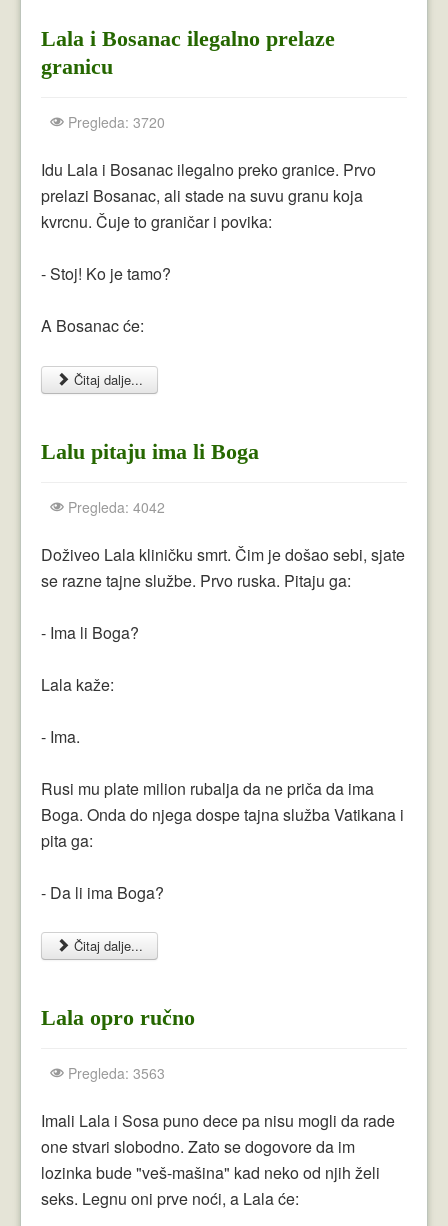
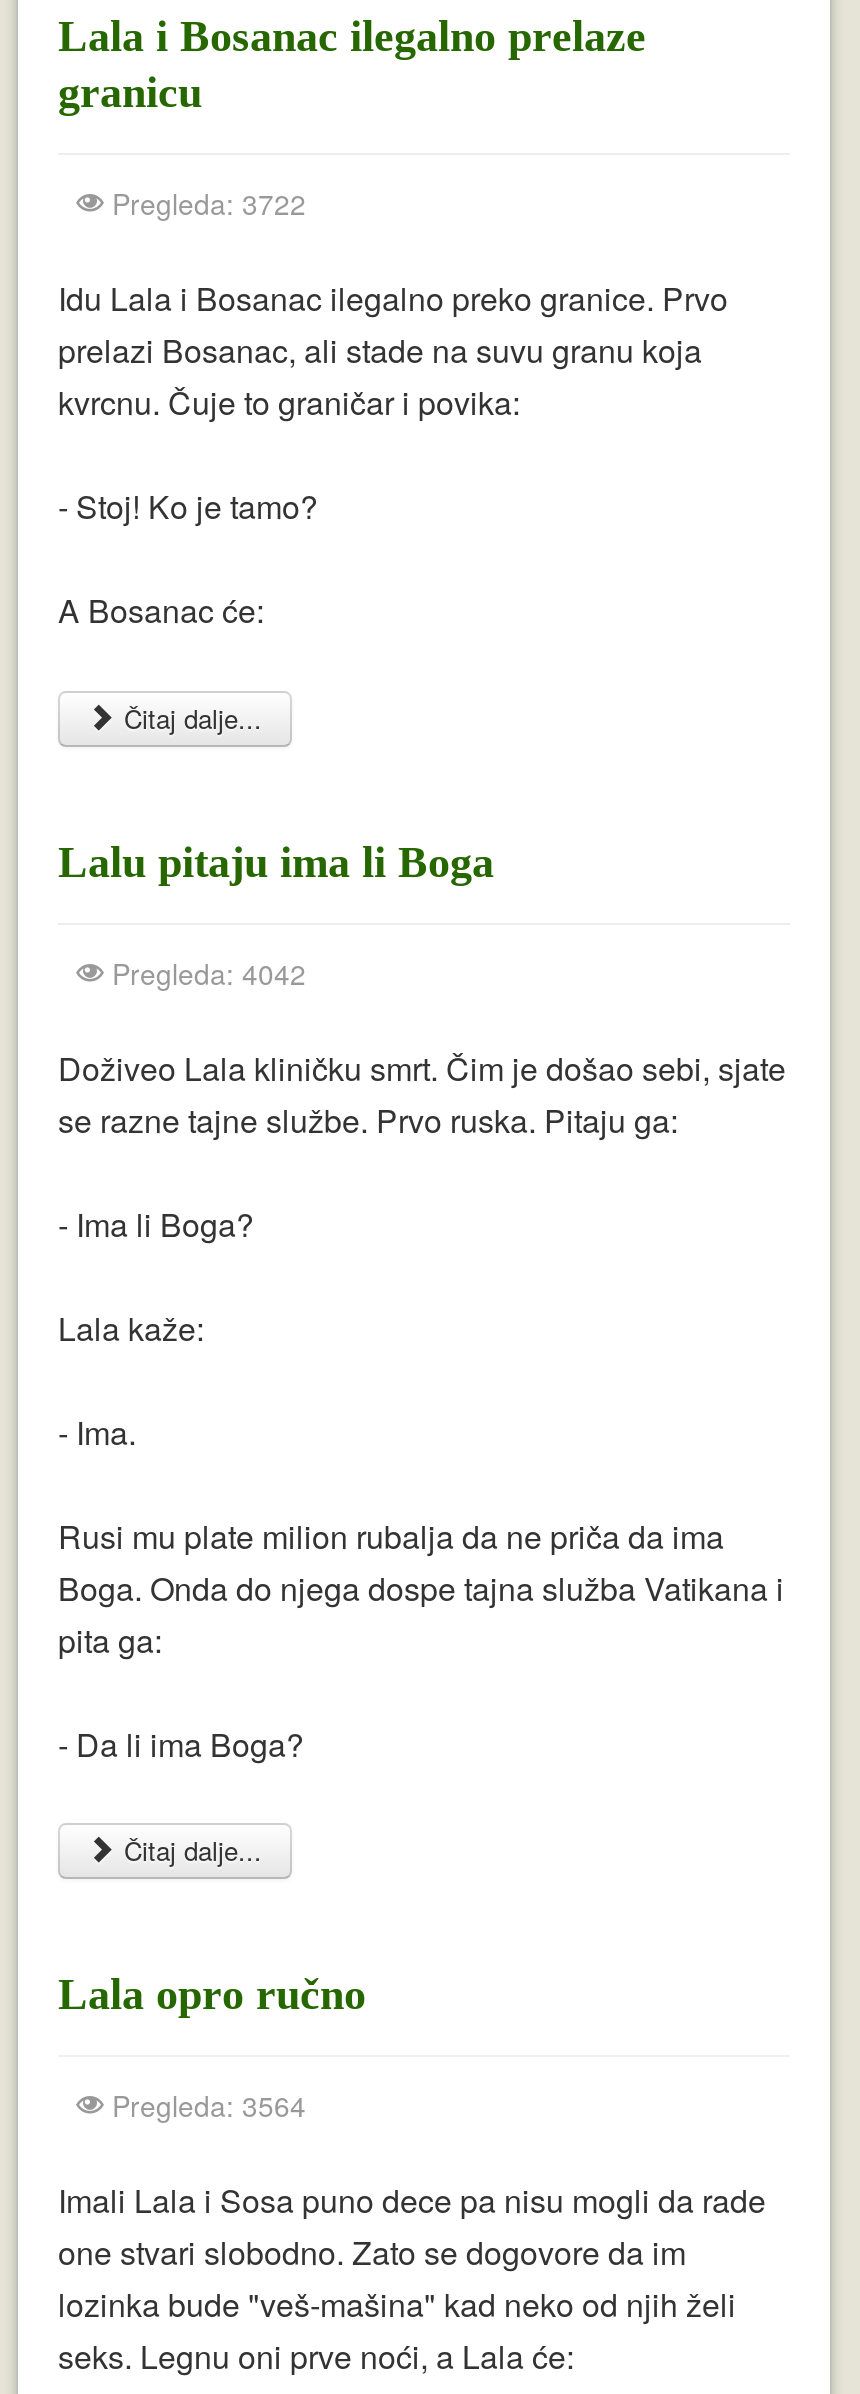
[68,112,165,132] Pregleda: 3720 -> [112,183,306,223] Pregleda: 3722
[68,1063,165,1083] Pregleda: 3563 -> [112,2086,306,2126] Pregleda: 3564

